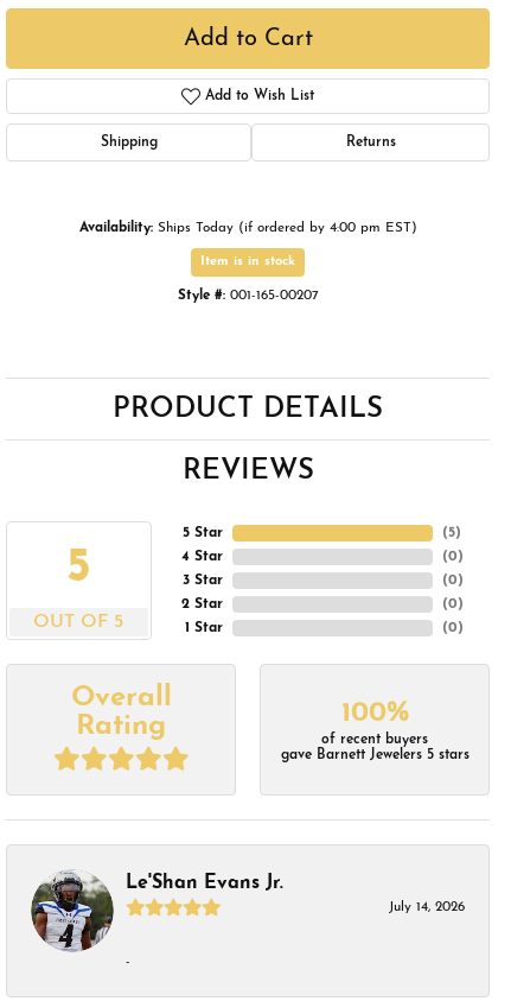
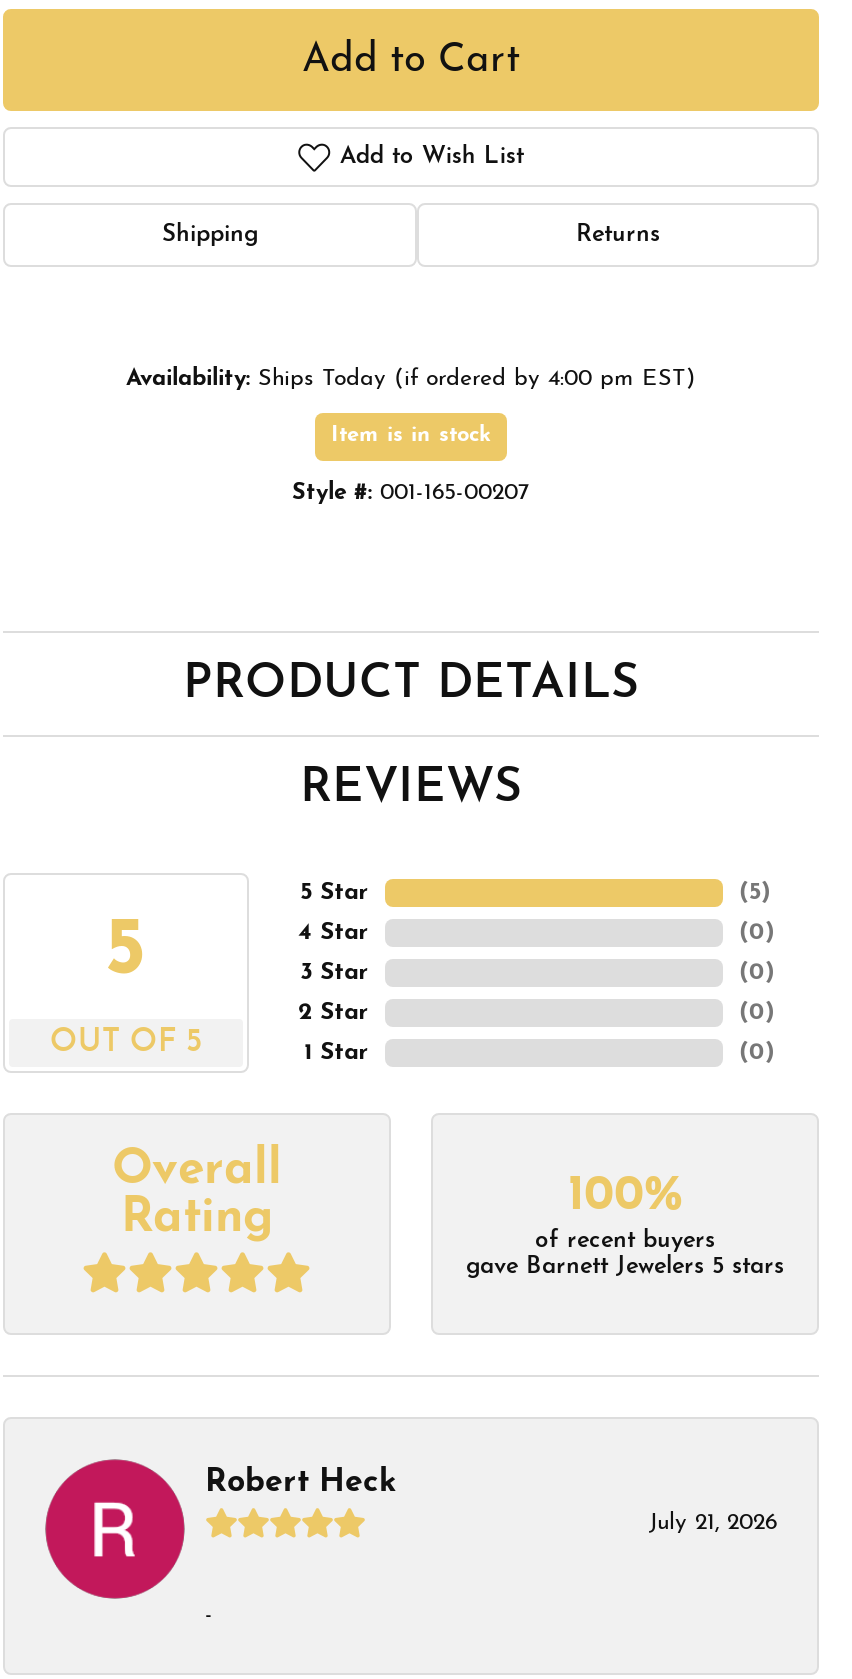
[31,869,465,952] [image] | Le'Shan Evans Jr. | July 14, 2026 -> [45,1457,777,1601] [image] | Robert Heck | July 21, 2026

